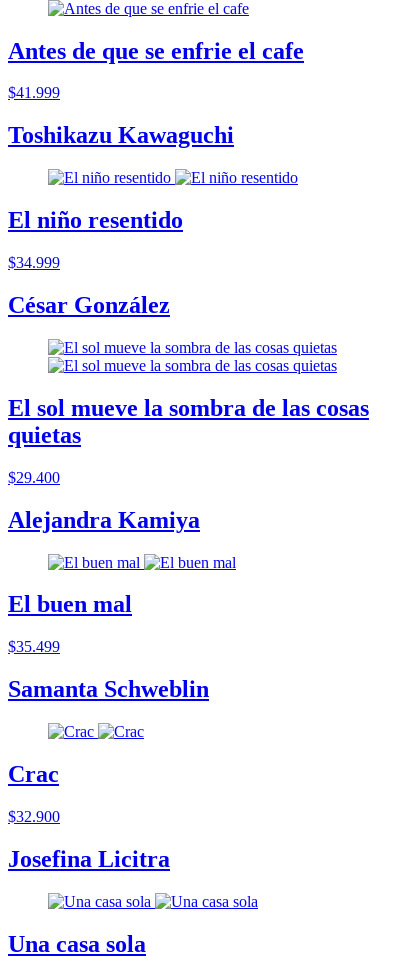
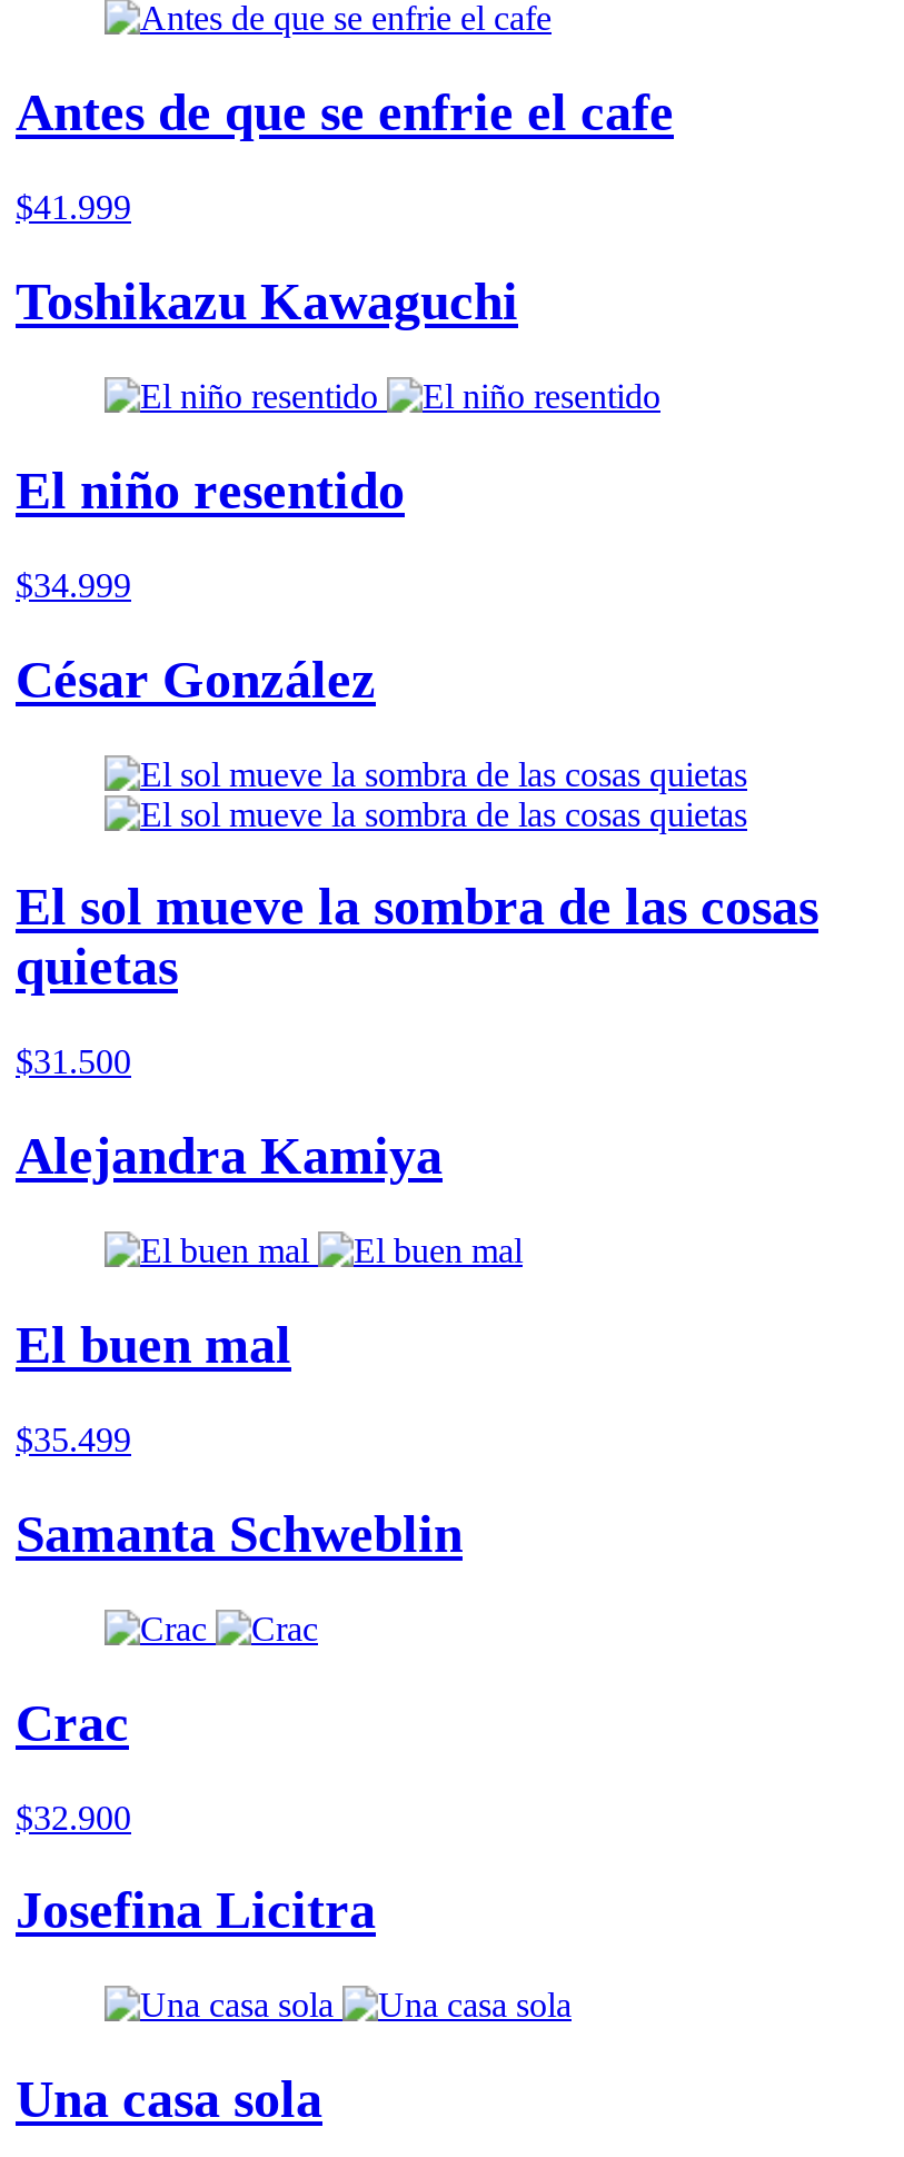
[8,469,60,486] $29.400 -> [16,1043,131,1081] $31.500

